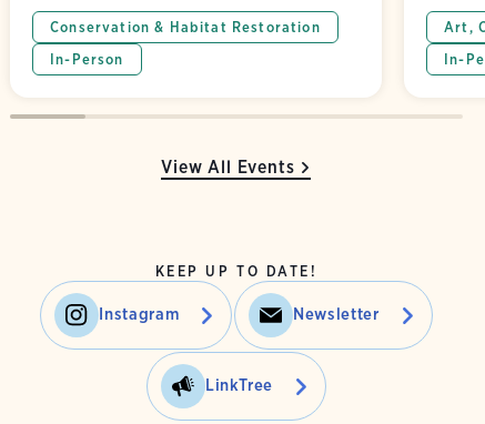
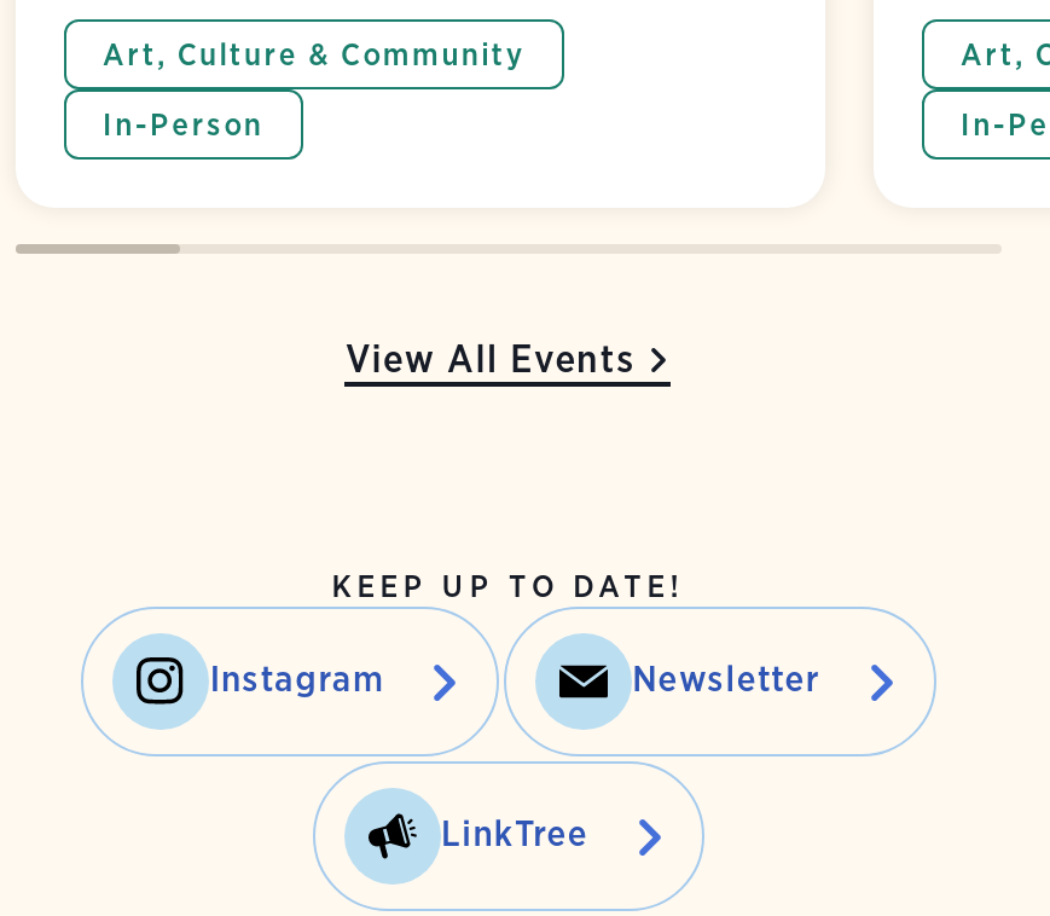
[50,19,321,68] Conservation & Habitat Restoration | In-Person -> none
none -> [103,37,526,143] Art, Culture & Community | In-Person

